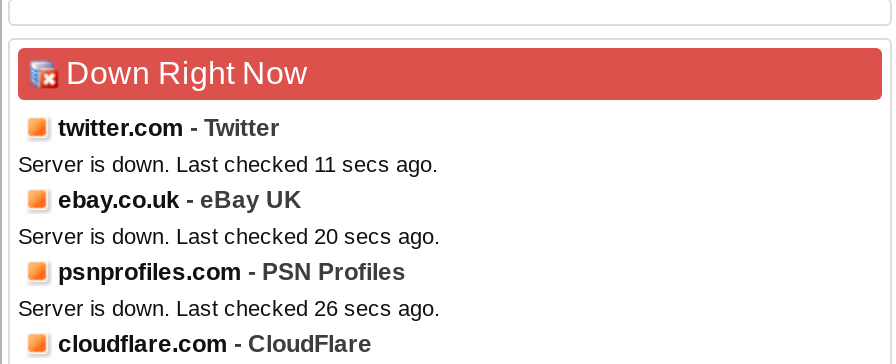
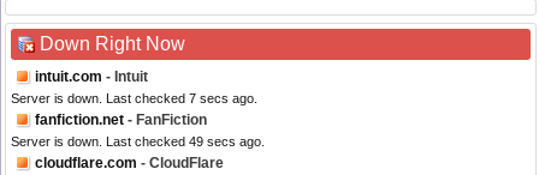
[18,114,440,320] twitter.com - Twitter | Server is down. Last checked 11 secs ago. | ebay.co.uk - eBay UK | Server is down. Last checked 20 secs ago. | psnprofiles.com - PSN Profiles | Server is down. Last checked 26 secs ago. -> [11,68,265,149] intuit.com - Intuit | Server is down. Last checked 7 secs ago. | fanfiction.net - FanFiction | Server is down. Last checked 49 secs ago.

